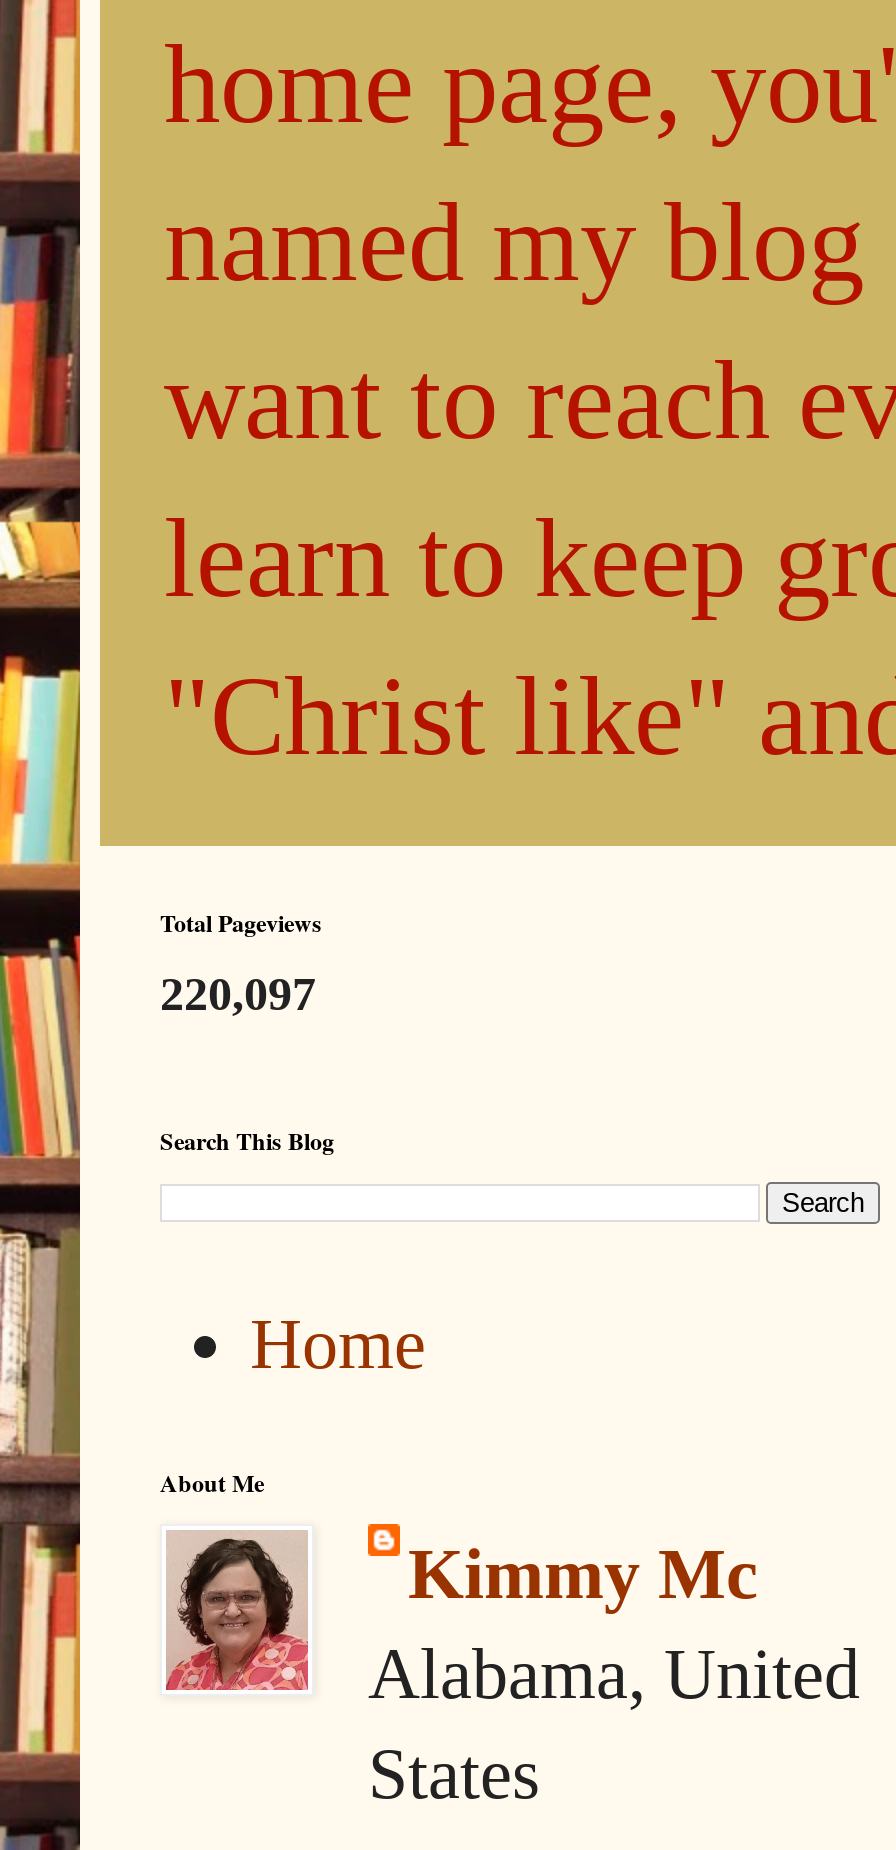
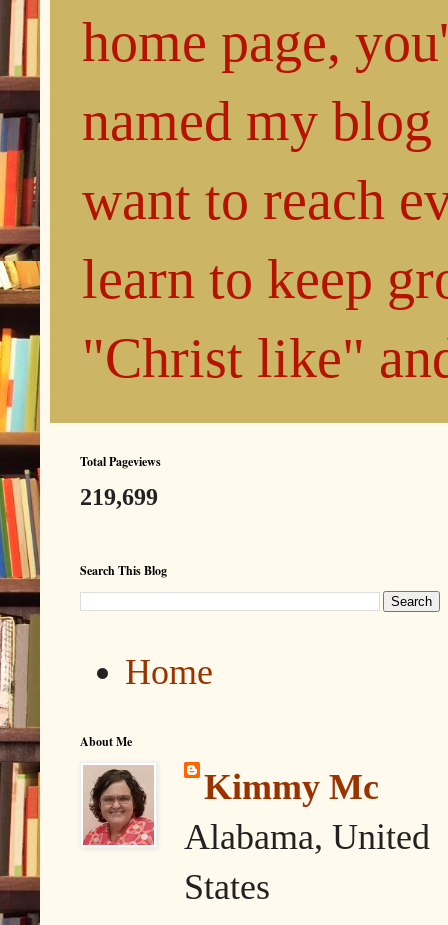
[160,968,316,1020] 220,097 -> [80,484,158,510] 219,699

